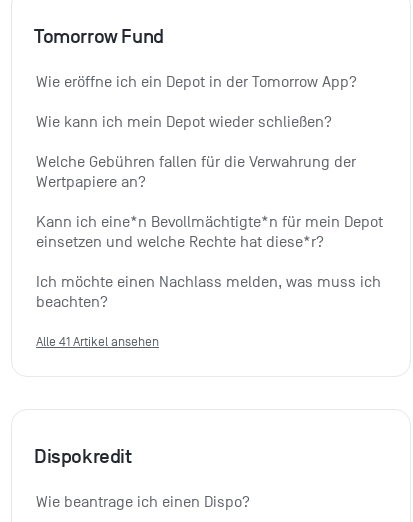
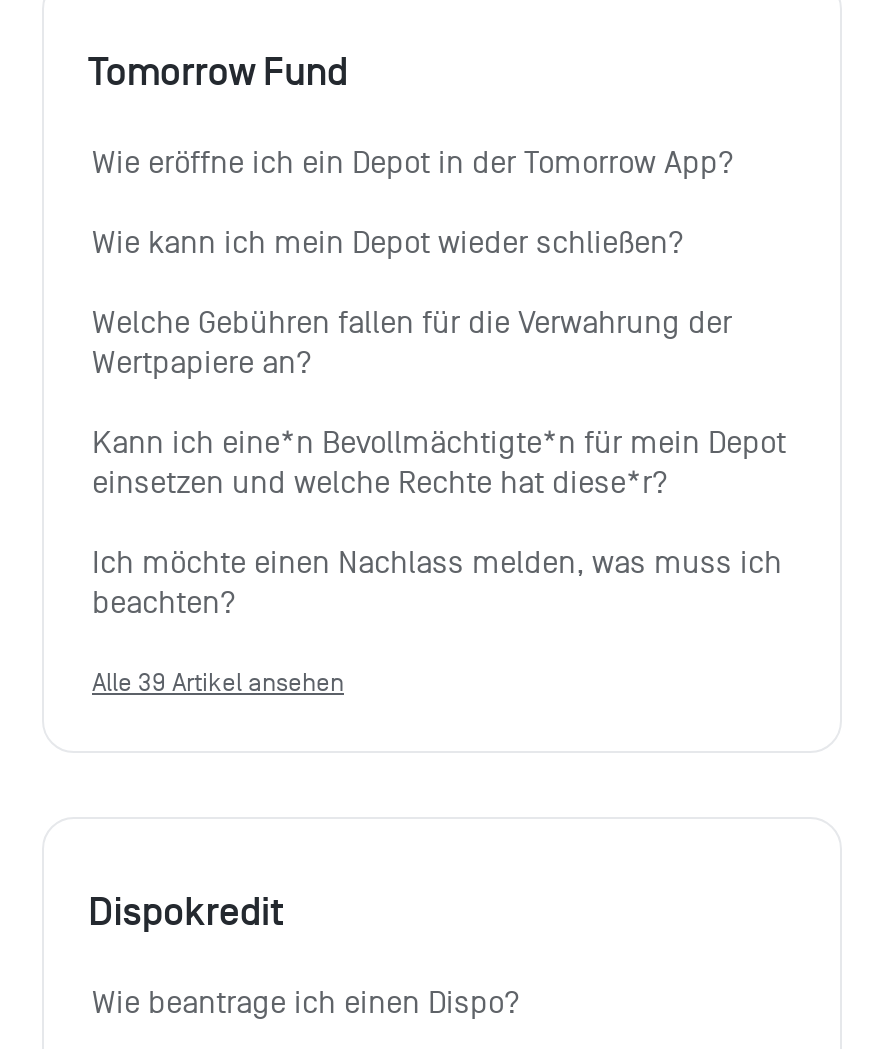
[36,334,159,349] Alle 41 Artikel ansehen -> [92,668,344,698] Alle 39 Artikel ansehen

